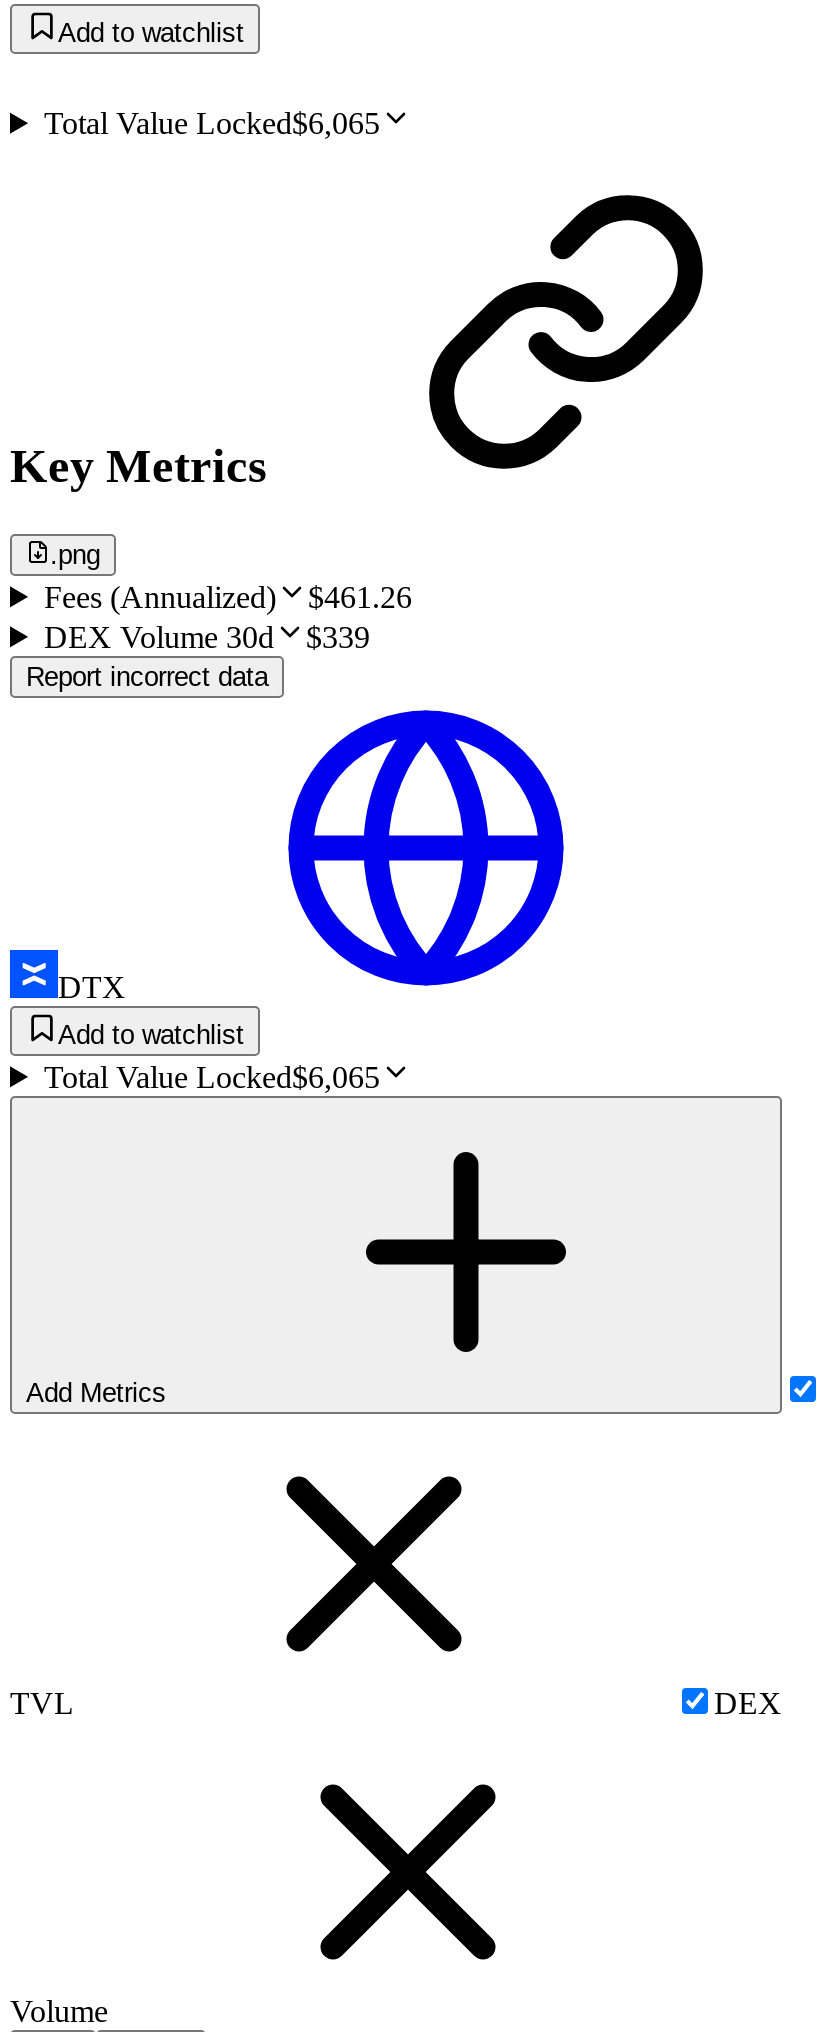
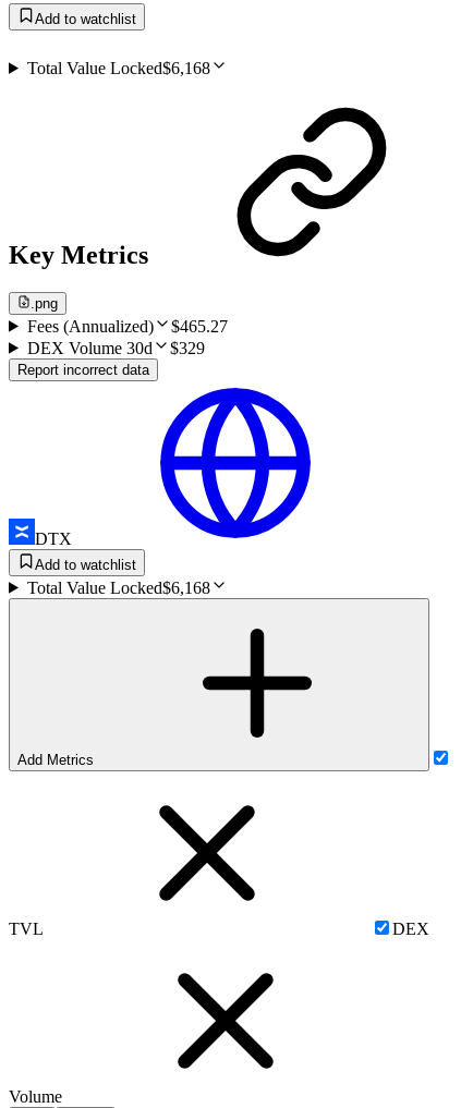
[44,106,380,140] Total Value Locked$6,065 -> [27,59,210,77] Total Value Locked$6,168
[44,579,412,613] Fees (Annualized) $461.26 -> [27,317,228,335] Fees (Annualized) $465.27
[44,619,370,653] DEX Volume 30d $339 -> [27,339,205,357] DEX Volume 30d $329
[44,1059,380,1093] Total Value Locked$6,065 -> [27,578,210,597] Total Value Locked$6,168

